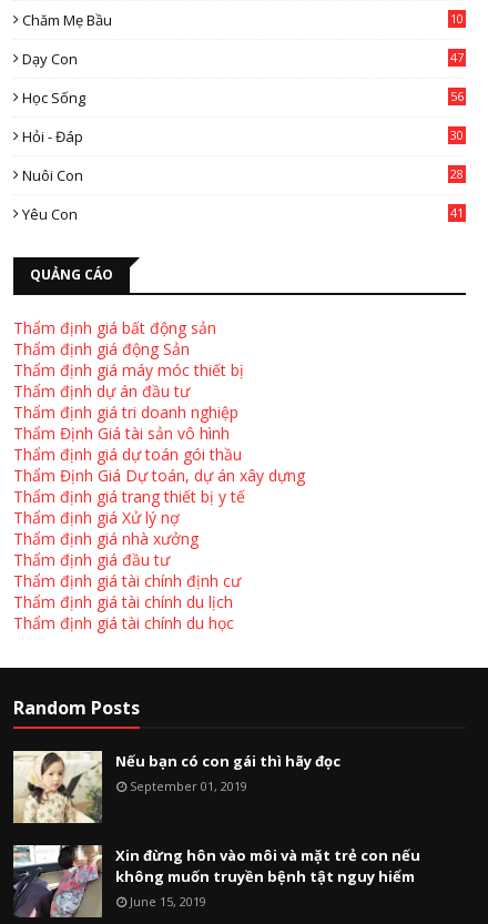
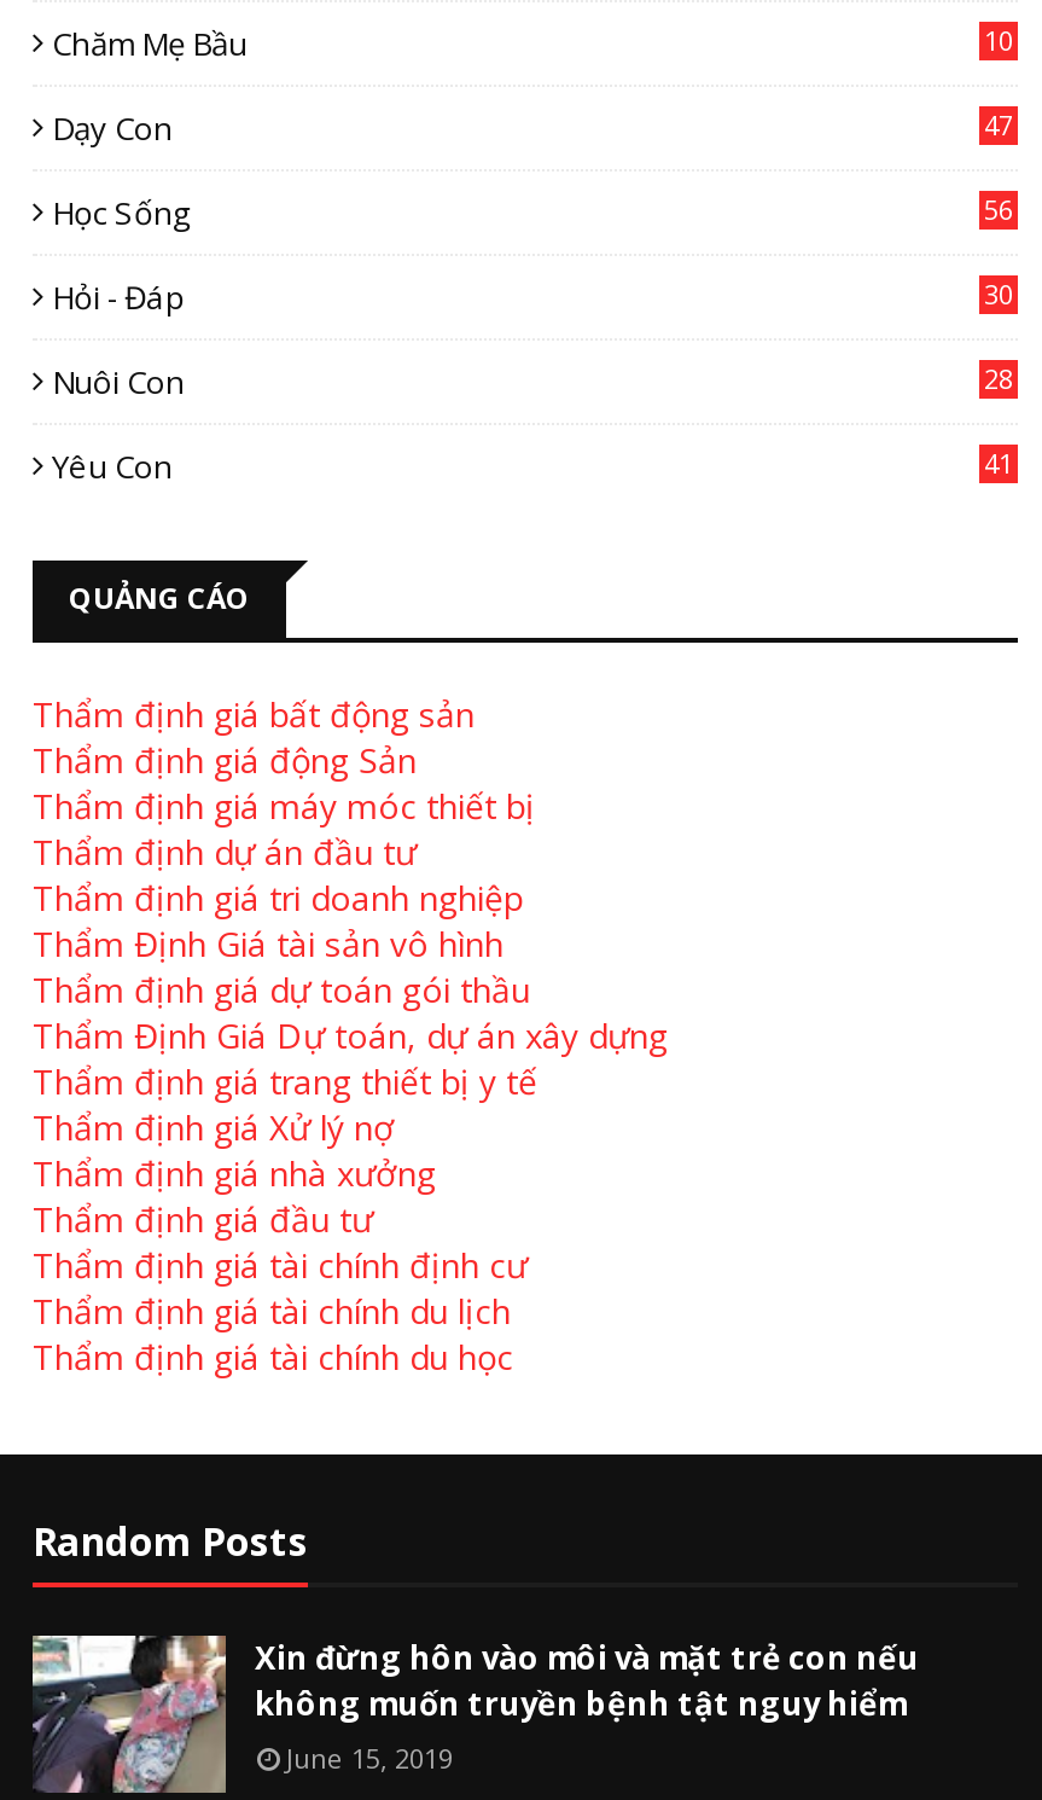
[12,750,340,824] [image] | Nếu bạn có con gái thì hãy đọc | September 01, 2019 -> none

